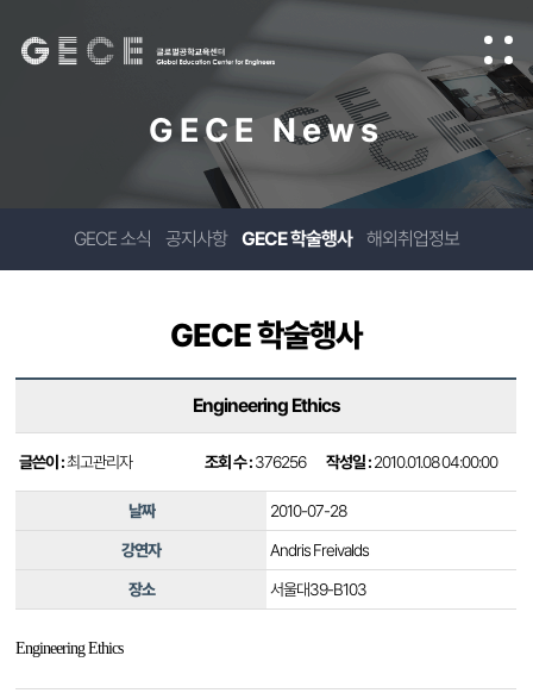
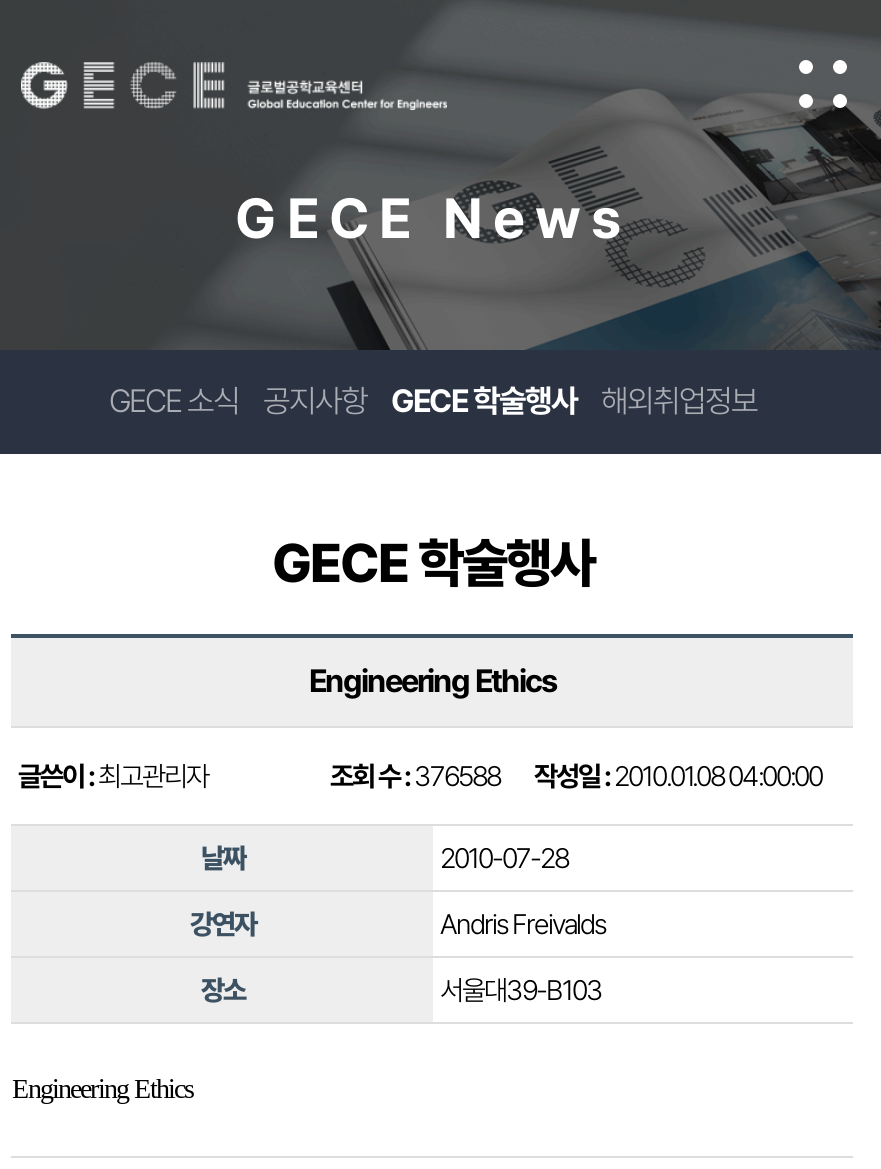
[205,452,498,472] 조회 수 : 376256 작성일 : 2010.01.08 04:00:00 -> [330,760,822,792] 조회 수 : 376588 작성일 : 2010.01.08 04:00:00

